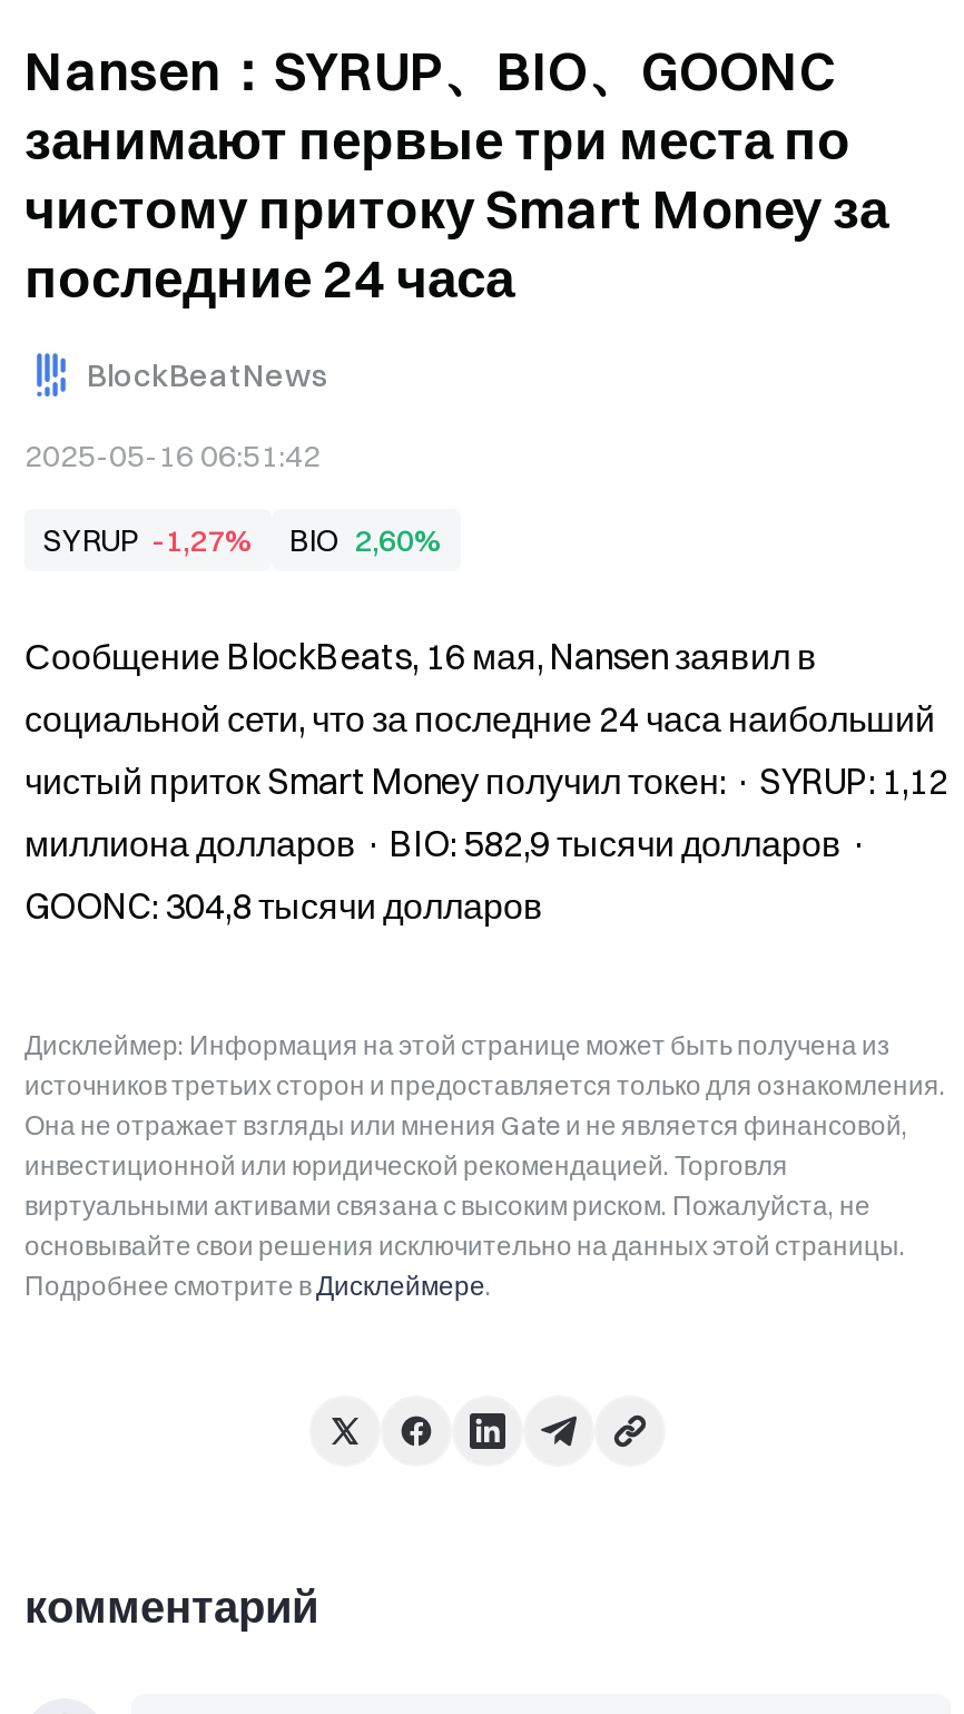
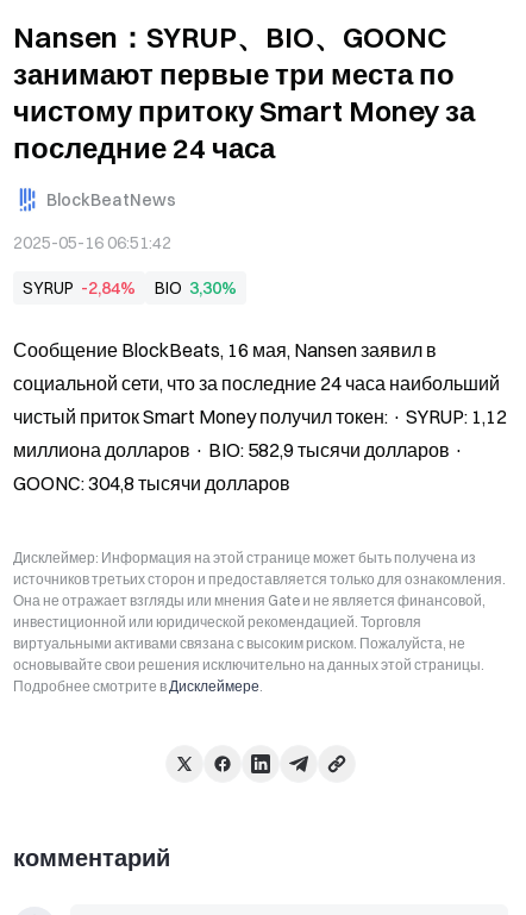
[42,520,254,560] SYRUP -1,27% -> [23,277,136,299] SYRUP -2,84%
[289,520,443,560] BIO 2,60% -> [155,277,237,299] BIO 3,30%

